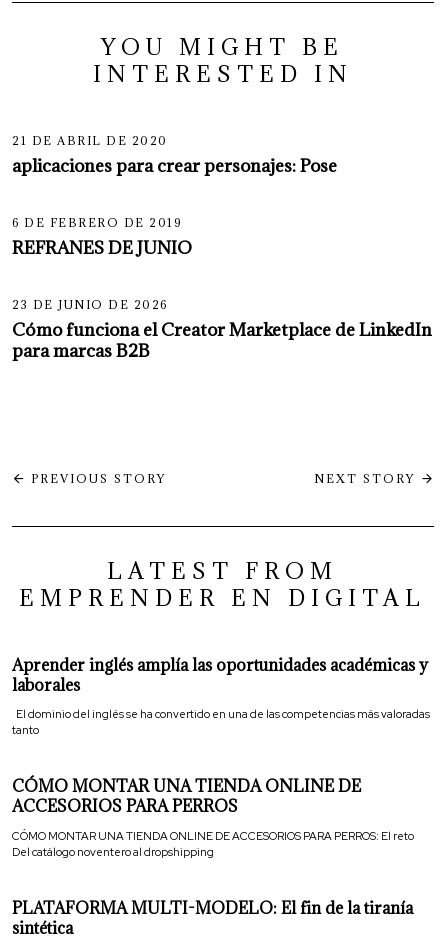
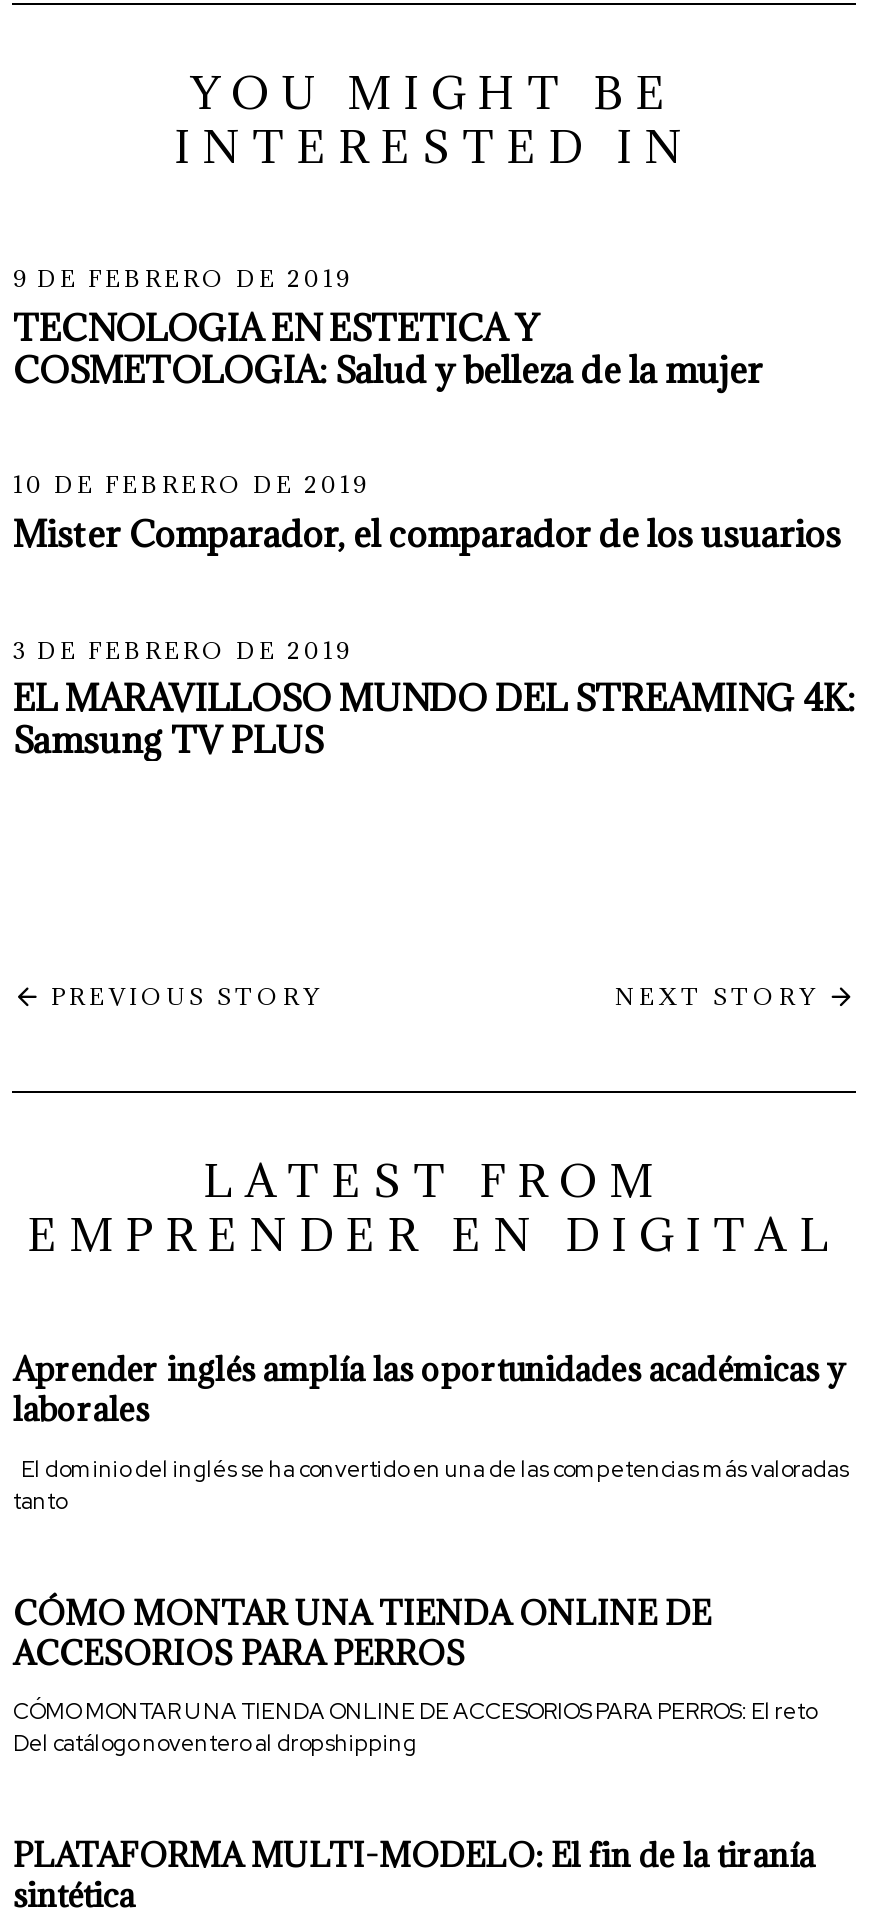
[12,133,337,177] 21 DE ABRIL DE 2020 | aplicaciones para crear personajes: Pose -> [13,263,763,392] 9 DE FEBRERO DE 2019 | TECNOLOGIA EN ESTETICA Y | COSMETOLOGIA: Salud y belleza de la mujer
[12,215,192,259] 6 DE FEBRERO DE 2019 | REFRANES DE JUNIO -> [13,469,841,557] 10 DE FEBRERO DE 2019 | Mister Comparador, el comparador de los usuarios
[12,297,432,362] 23 DE JUNIO DE 2026 | Cómo funciona el Creator Marketplace de LinkedIn | para marcas B2B -> [13,634,855,763] 3 DE FEBRERO DE 2019 | EL MARAVILLOSO MUNDO DEL STREAMING 4K: | Samsung TV PLUS

